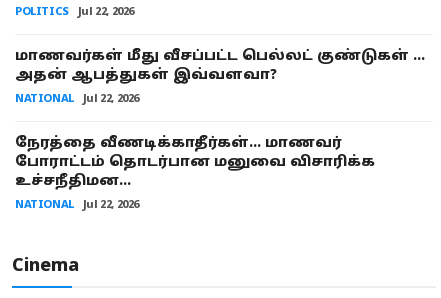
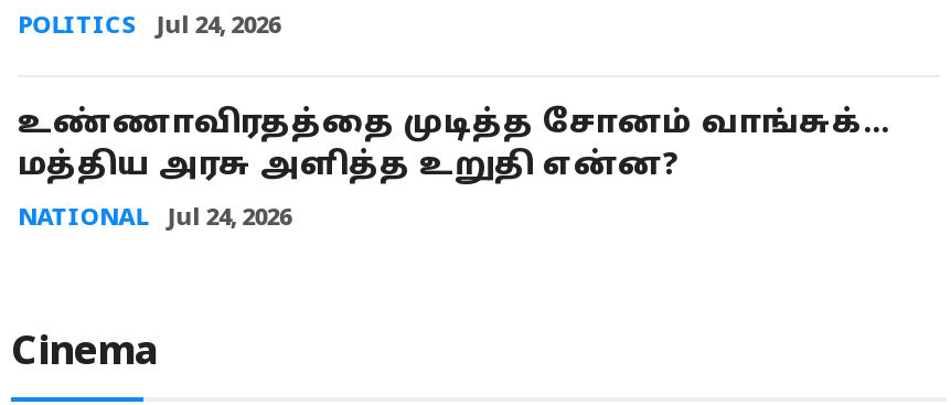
[15,4,134,18] POLITICS Jul 22, 2026 -> [18,10,280,41] POLITICS Jul 24, 2026
[15,47,425,83] மாணவர்கள் மீது வீசப்பட்ட பெல்லட் குண்டுகள் ... | அதன் ஆபத்துகள் இவ்வளவா? -> [18,105,889,184] உண்ணாவிரதத்தை முடித்த சோனம் வாங்சுக்... | மத்திய அரசு அளித்த உறுதி என்ன?
[15,91,375,211] Jul 22, 2026 | நேரத்தை வீணடிக்காதீர்கள்... மாணவர் | போராட்டம் தொடர்பான மனுவை விசாரிக்க | உச்சநீதிமன... | NATIONAL | Jul 22, 2026 -> [167,202,291,233] Jul 24, 2026

